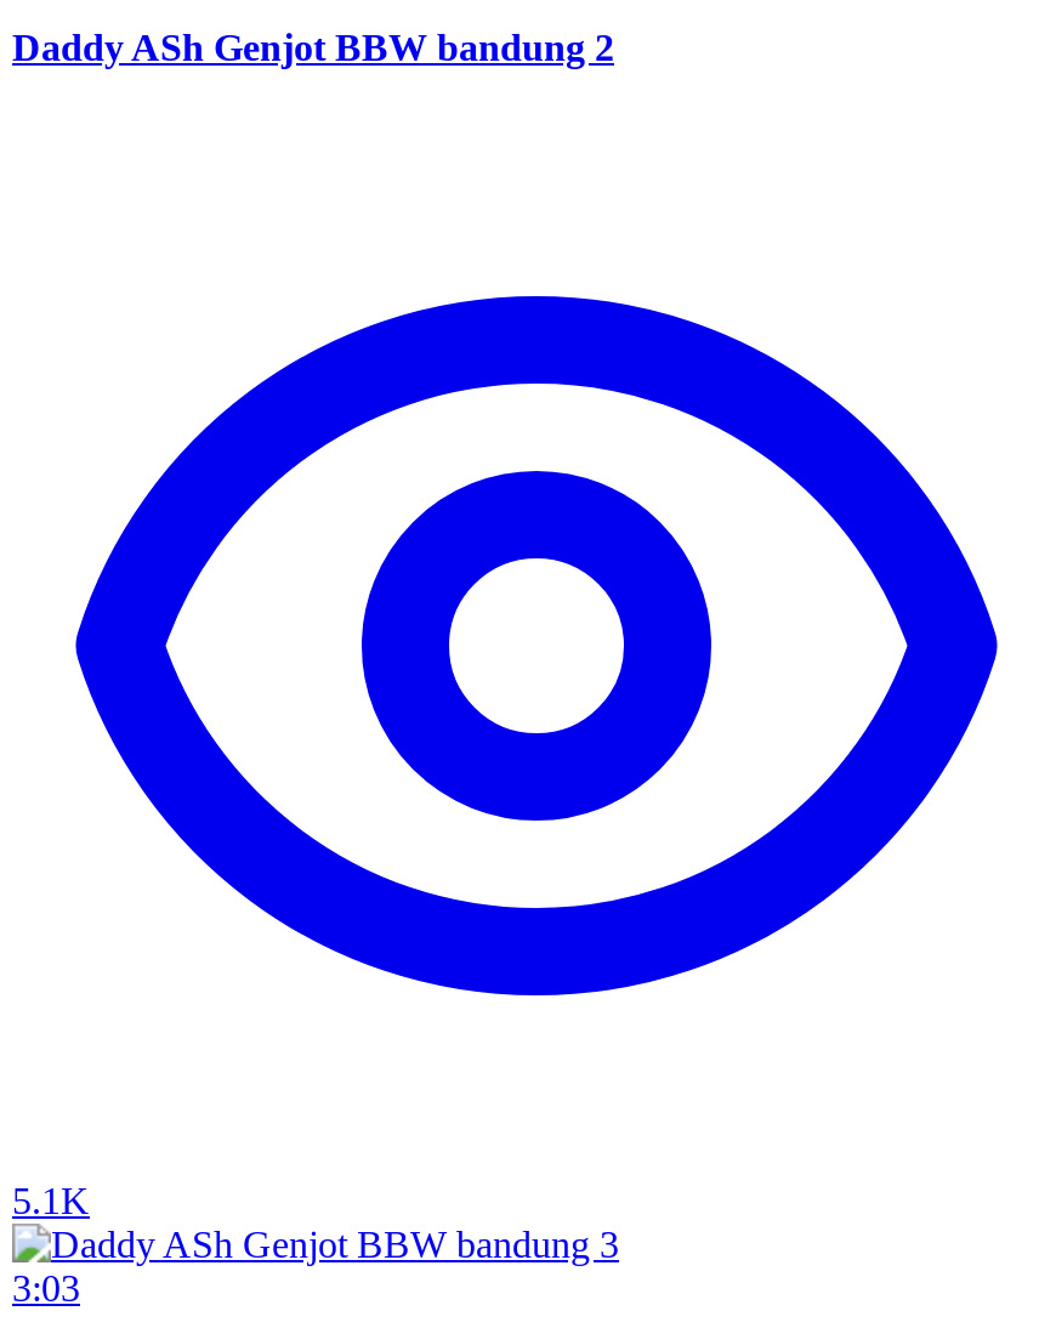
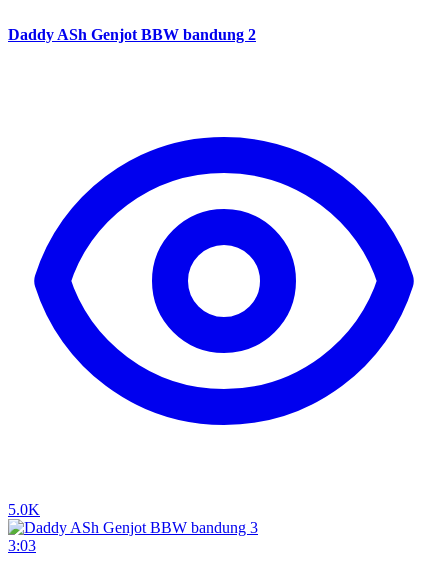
[12,1179,90,1221] 5.1K -> [8,501,40,518] 5.0K

